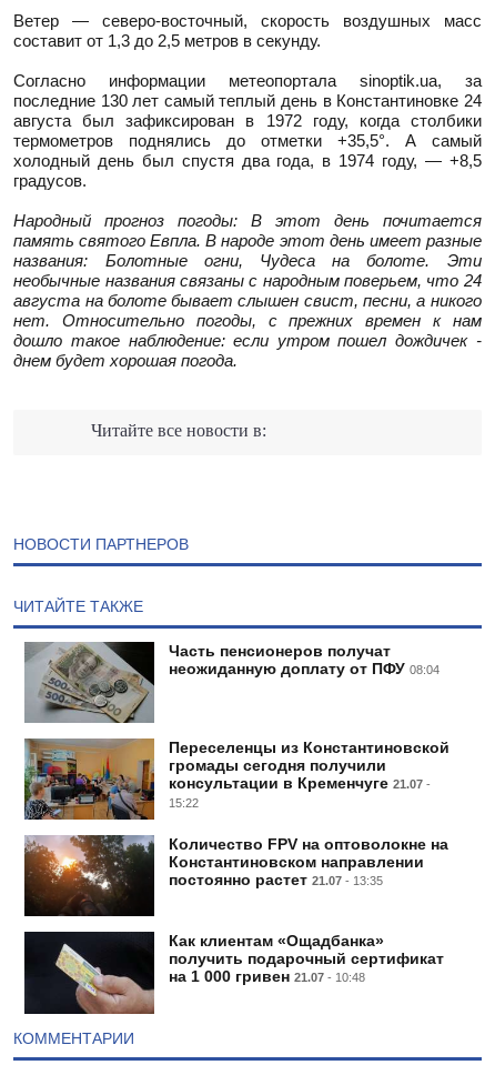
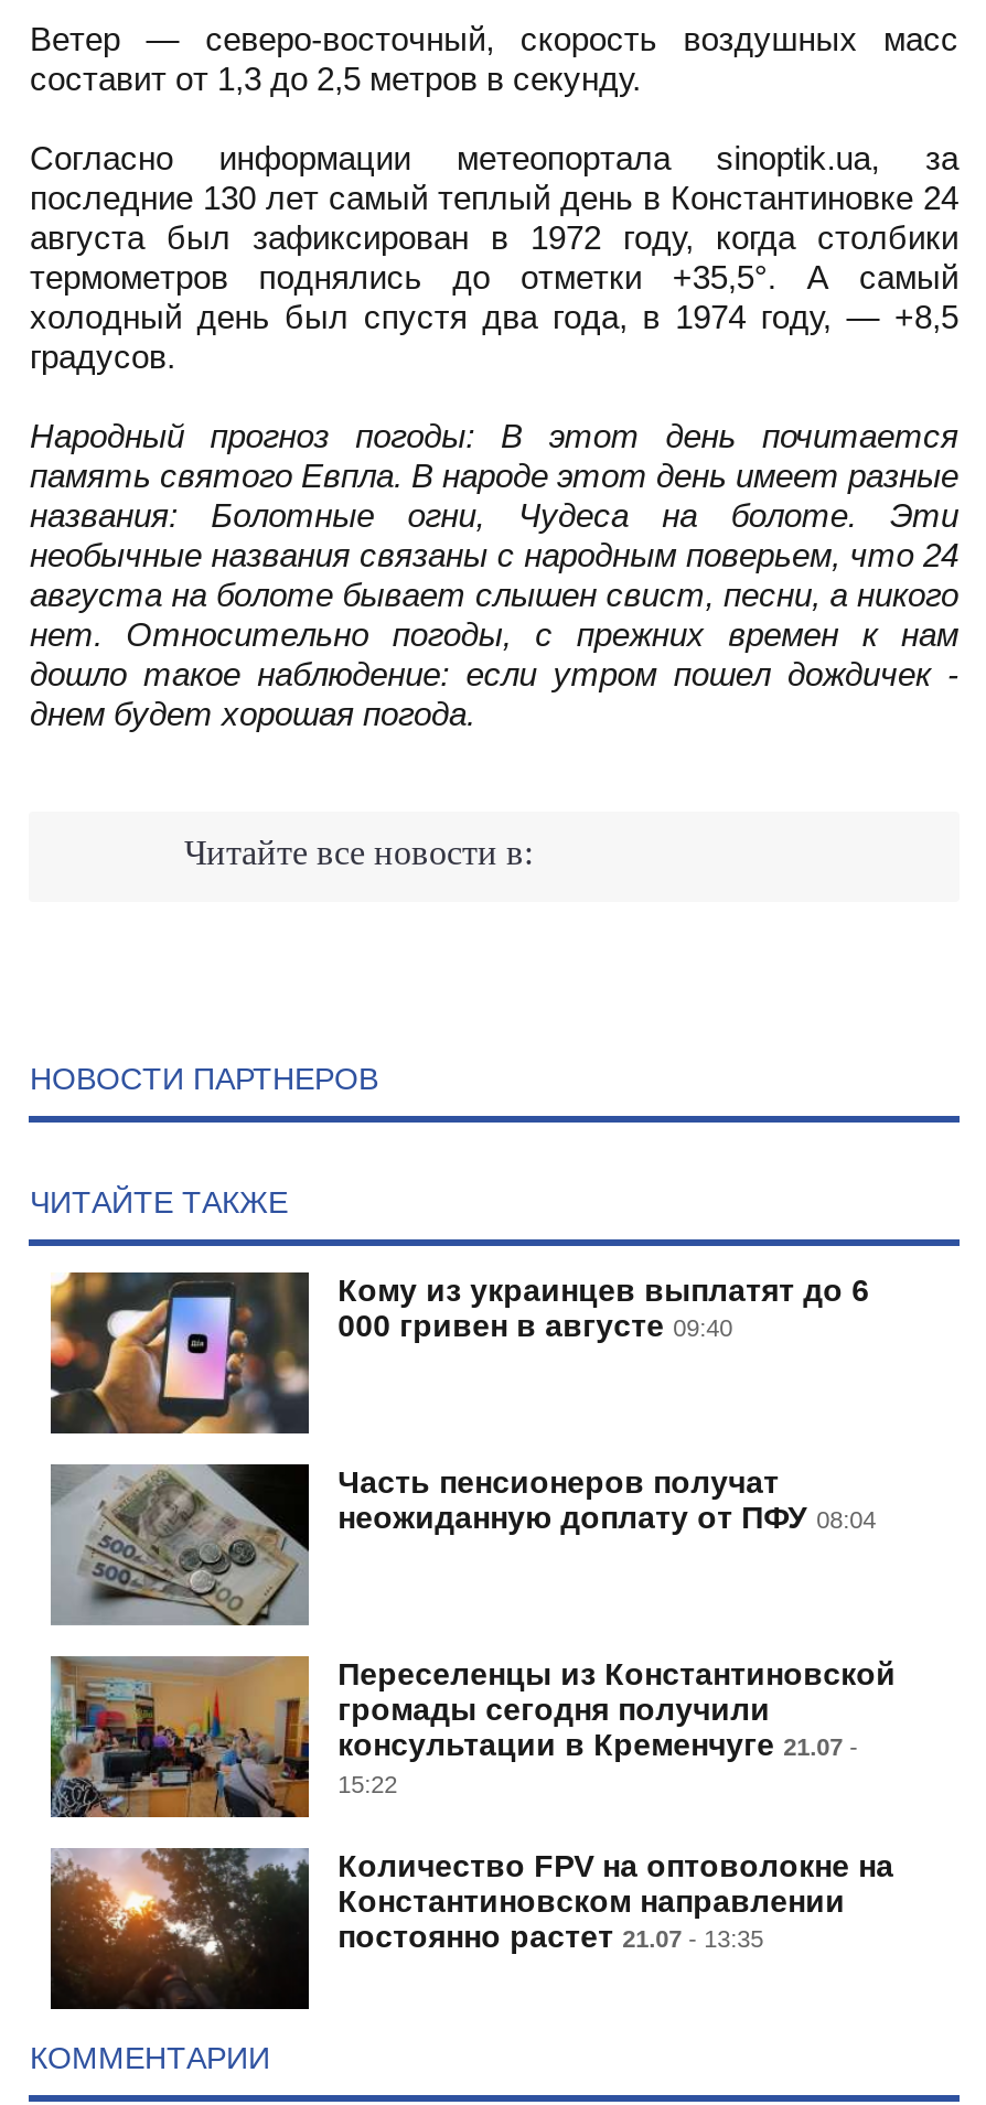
none -> [49,1270,869,1436] [image] | Кому из украинцев выплатят до 6 | 000 гривен в августе 09:40
moved [26,641,450,889] -> [53,1462,896,1955]: [image] | Часть пенсионеров получат | неожиданную доплату от ПФУ 08:04 | ... | Константиновском направлении | постоянно растет 21.07 - 13:35
[24,931,444,1015] [image] | Как клиентам «Ощадбанка» | получить подарочный сертификат | на 1 000 гривен 21.07 - 10:48 -> none

